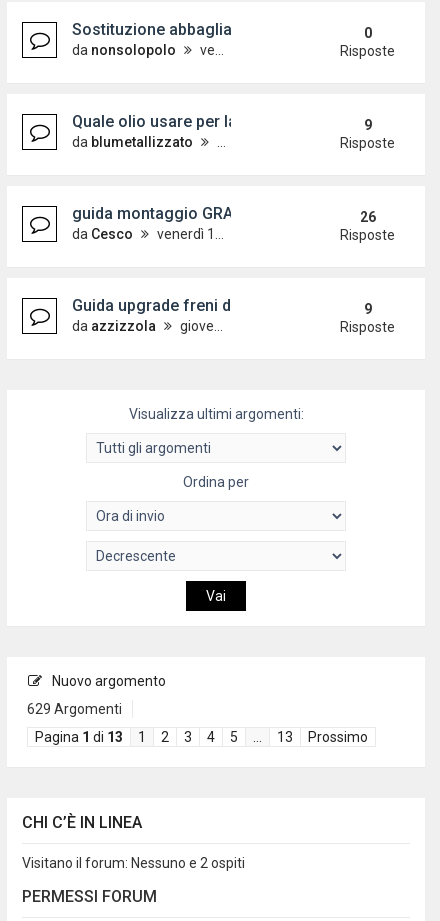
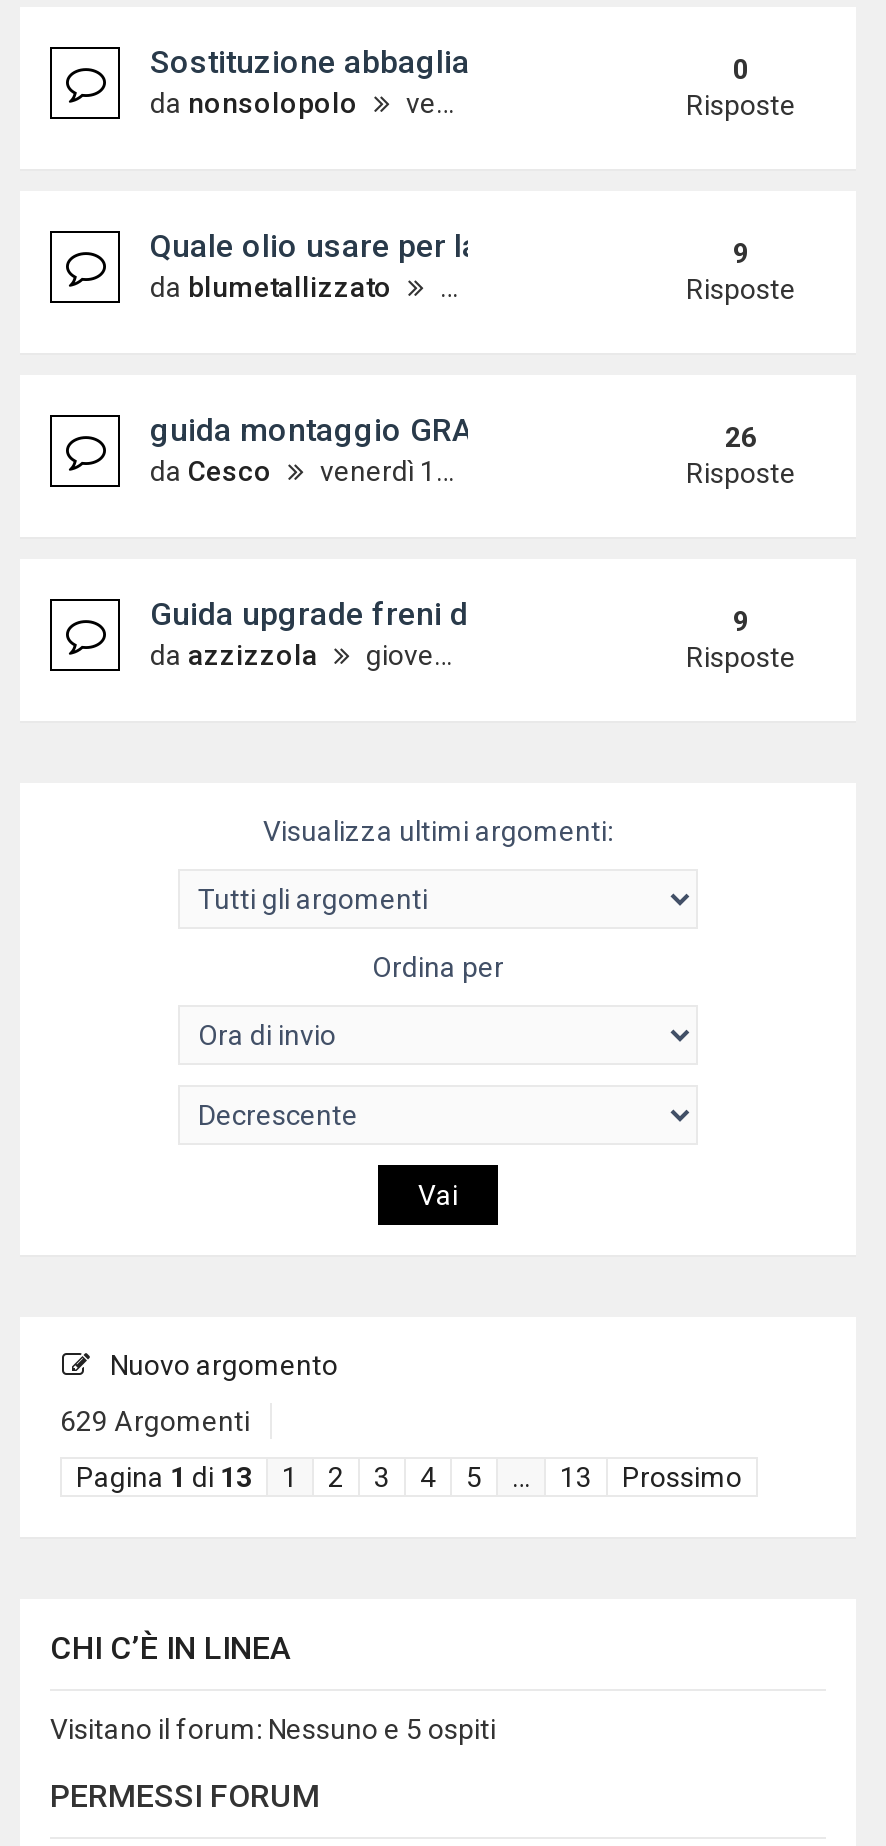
[22,855,245,871] Visitano il forum: Nessuno e 2 ospiti -> [50,1713,496,1745] Visitano il forum: Nessuno e 5 ospiti

